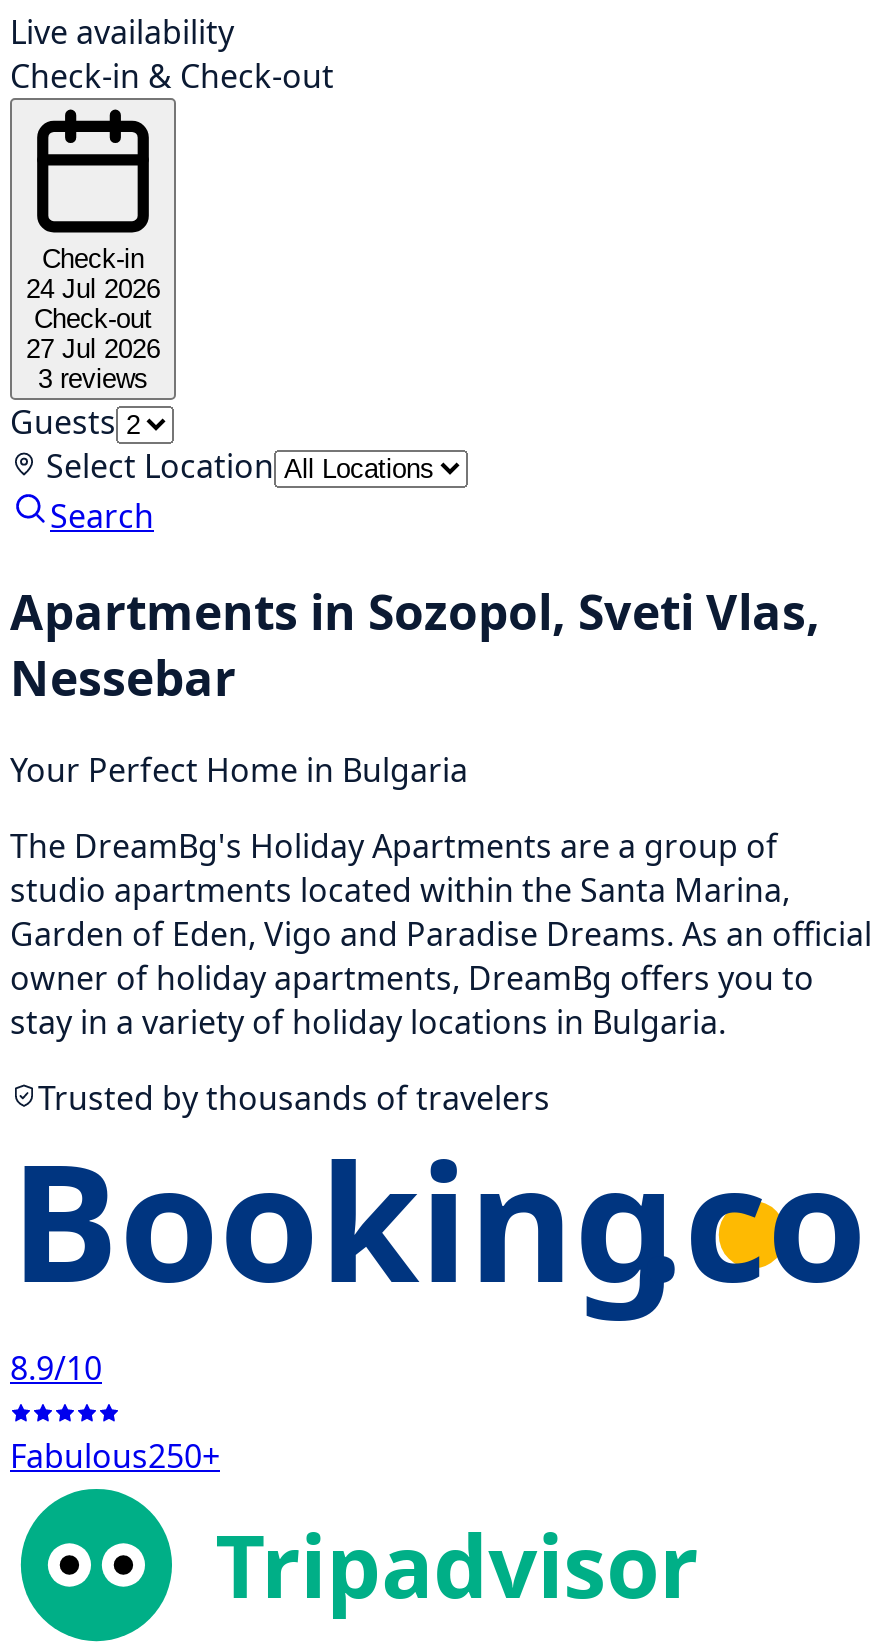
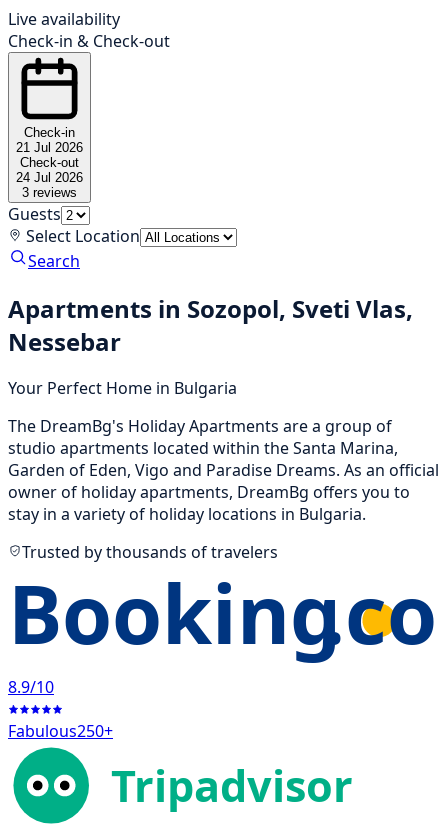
[26,273,160,303] 24 Jul 2026 -> [16,140,83,155] 21 Jul 2026
[26,333,160,363] 27 Jul 2026 -> [16,170,83,185] 24 Jul 2026

